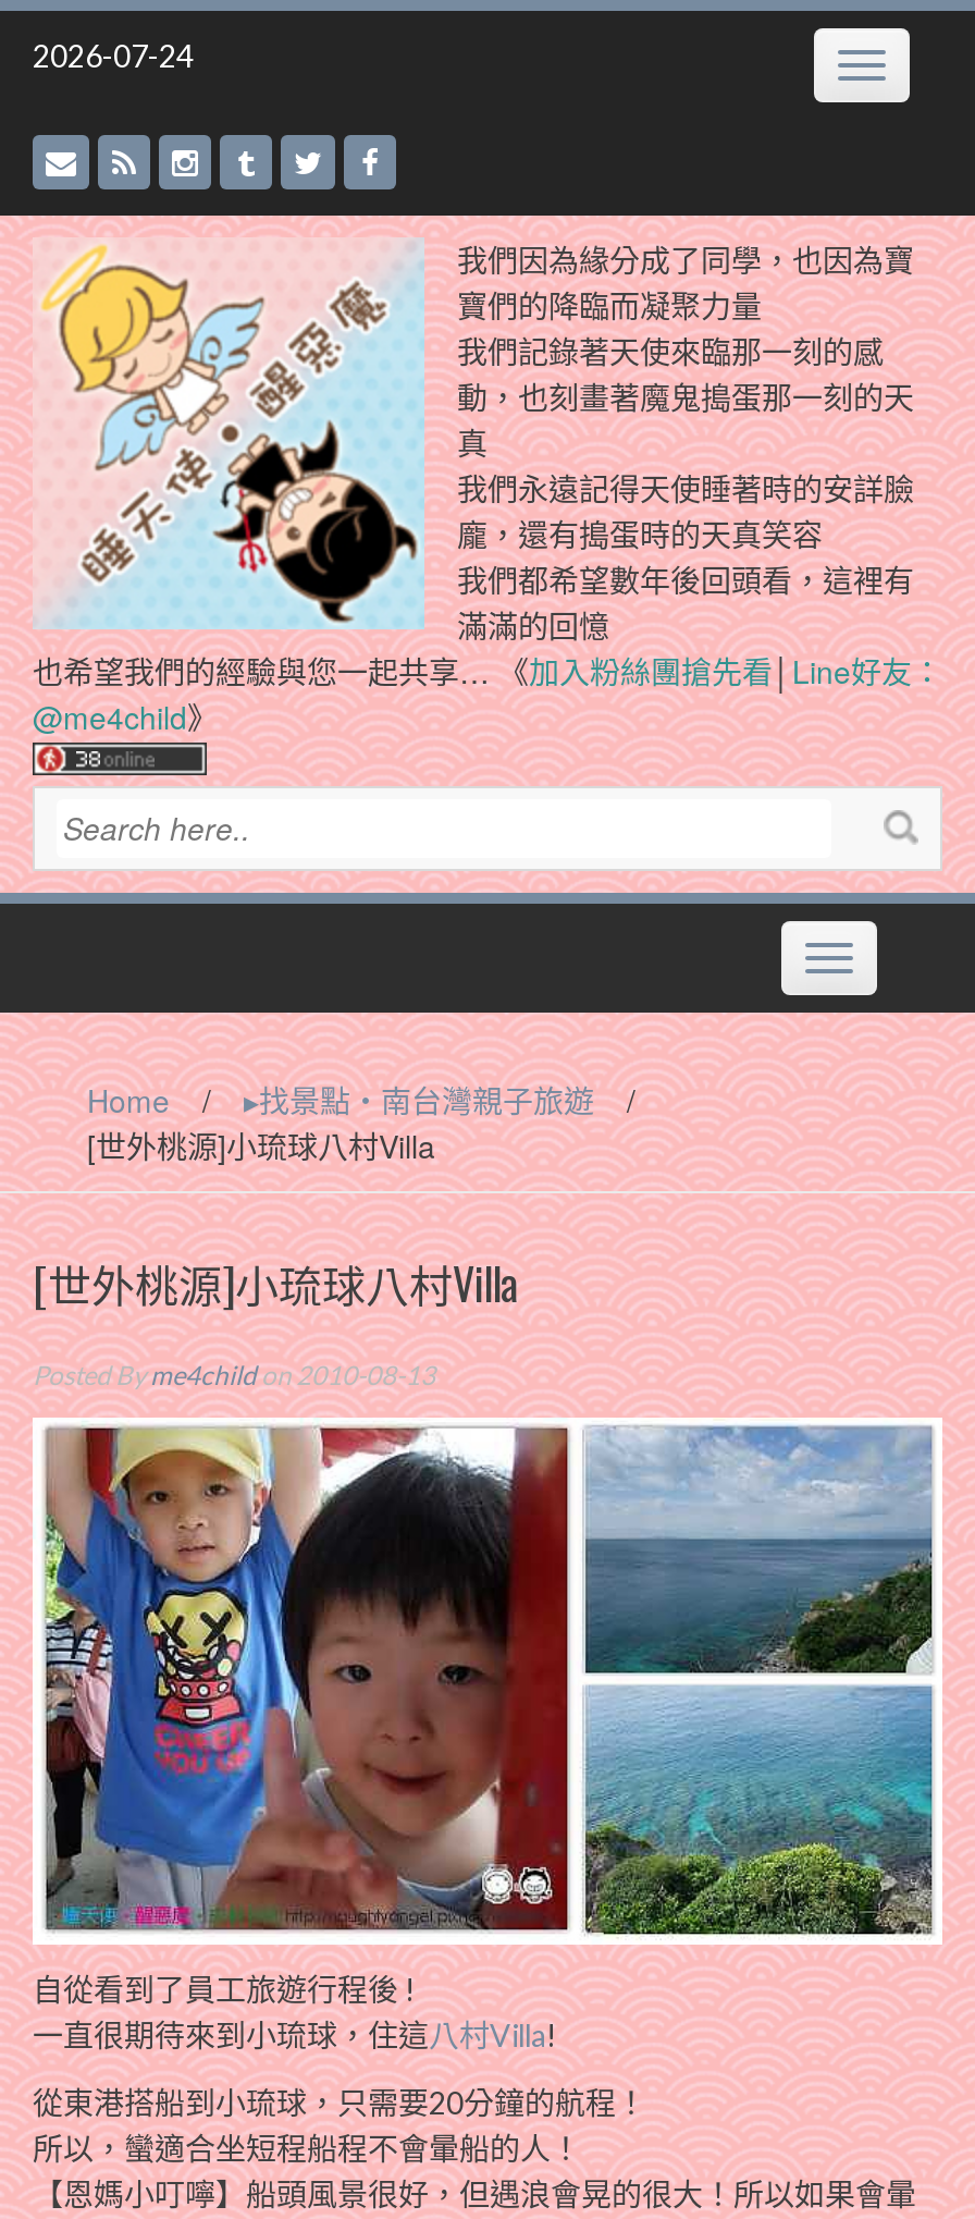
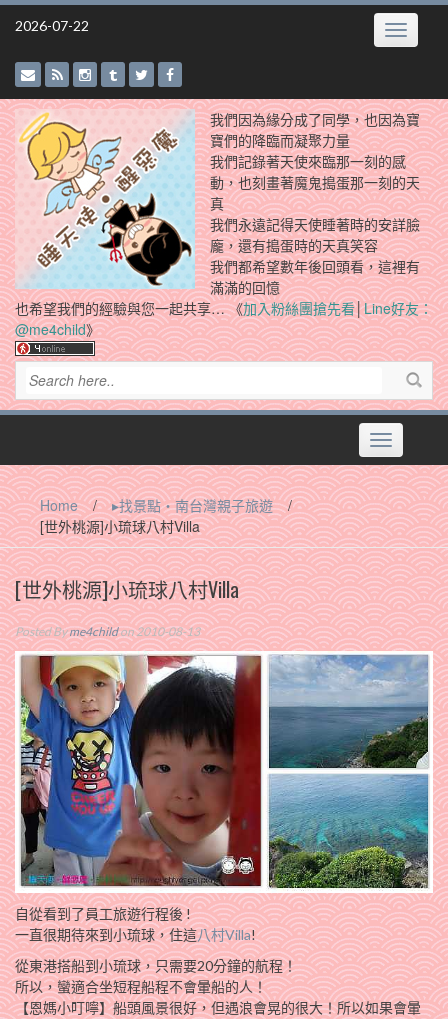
[33,37,194,74] 2026-07-24 -> [15,17,89,34] 2026-07-22

